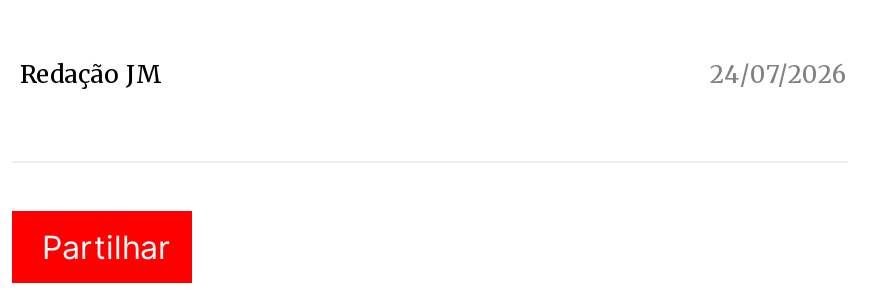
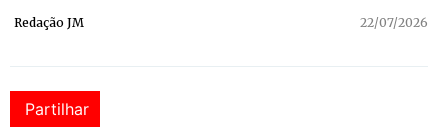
[710,58,848,88] 24/07/2026 -> [360,15,428,30] 22/07/2026

